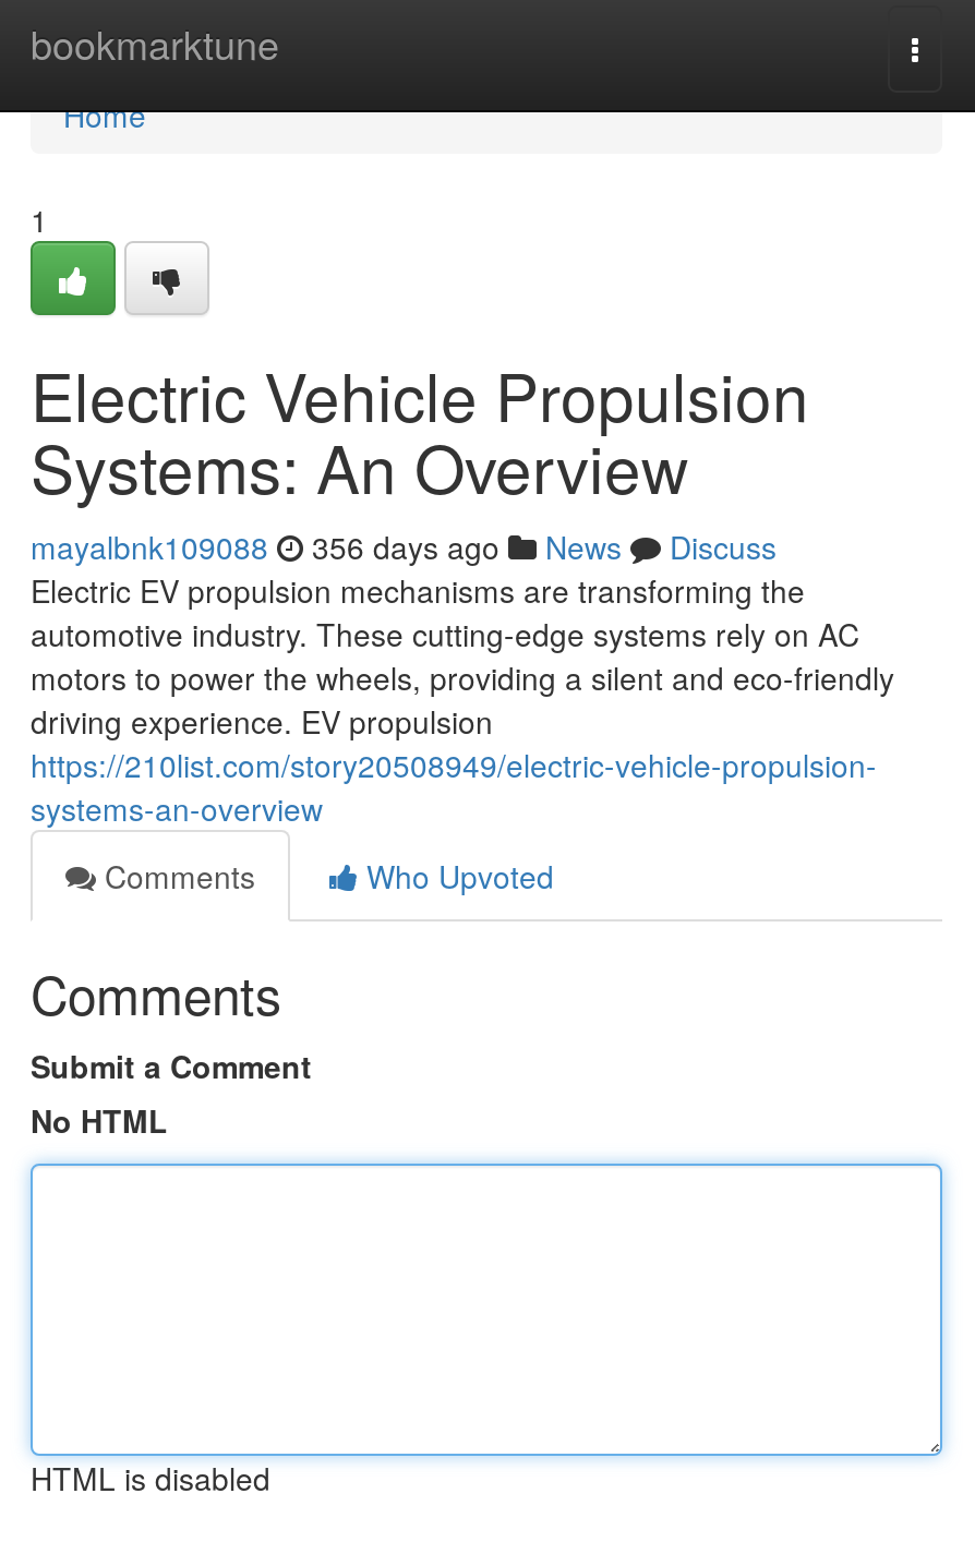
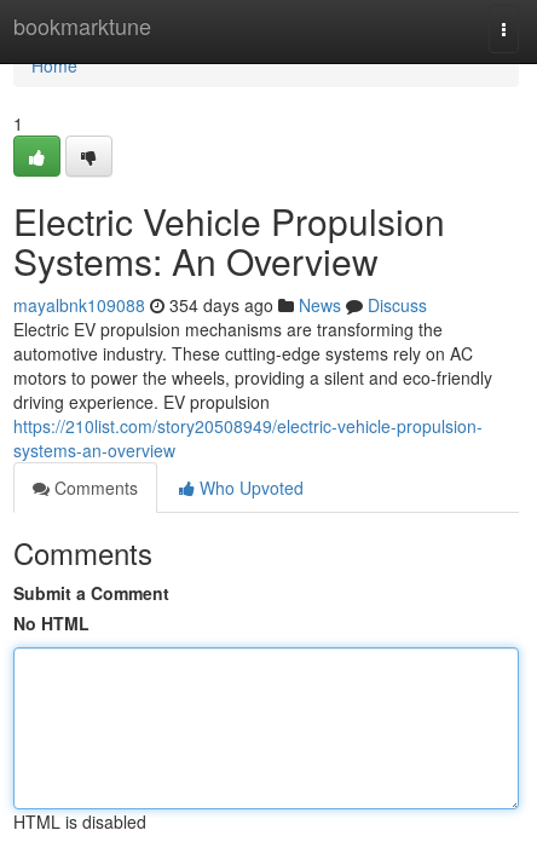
[31,525,777,568] mayalbnk109088 356 days ago News Discuss -> [13,293,427,317] mayalbnk109088 354 days ago News Discuss

